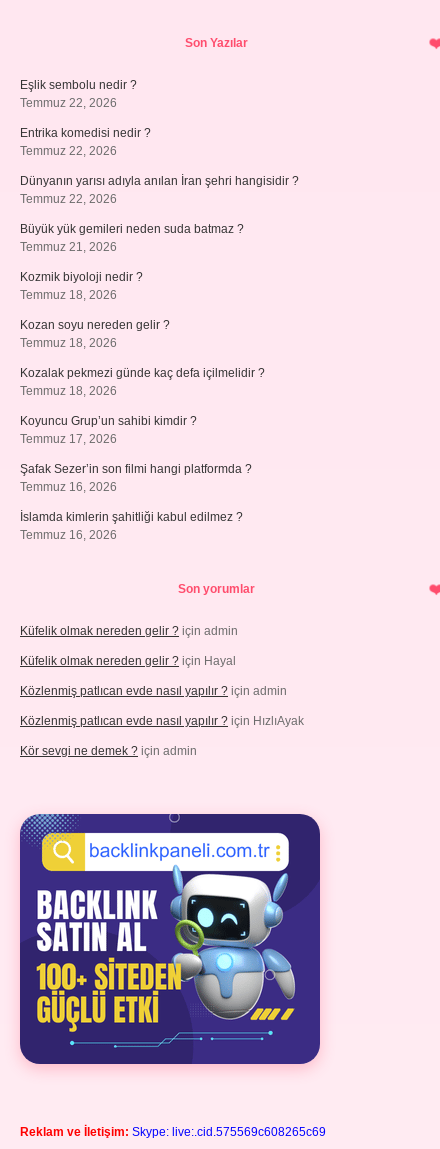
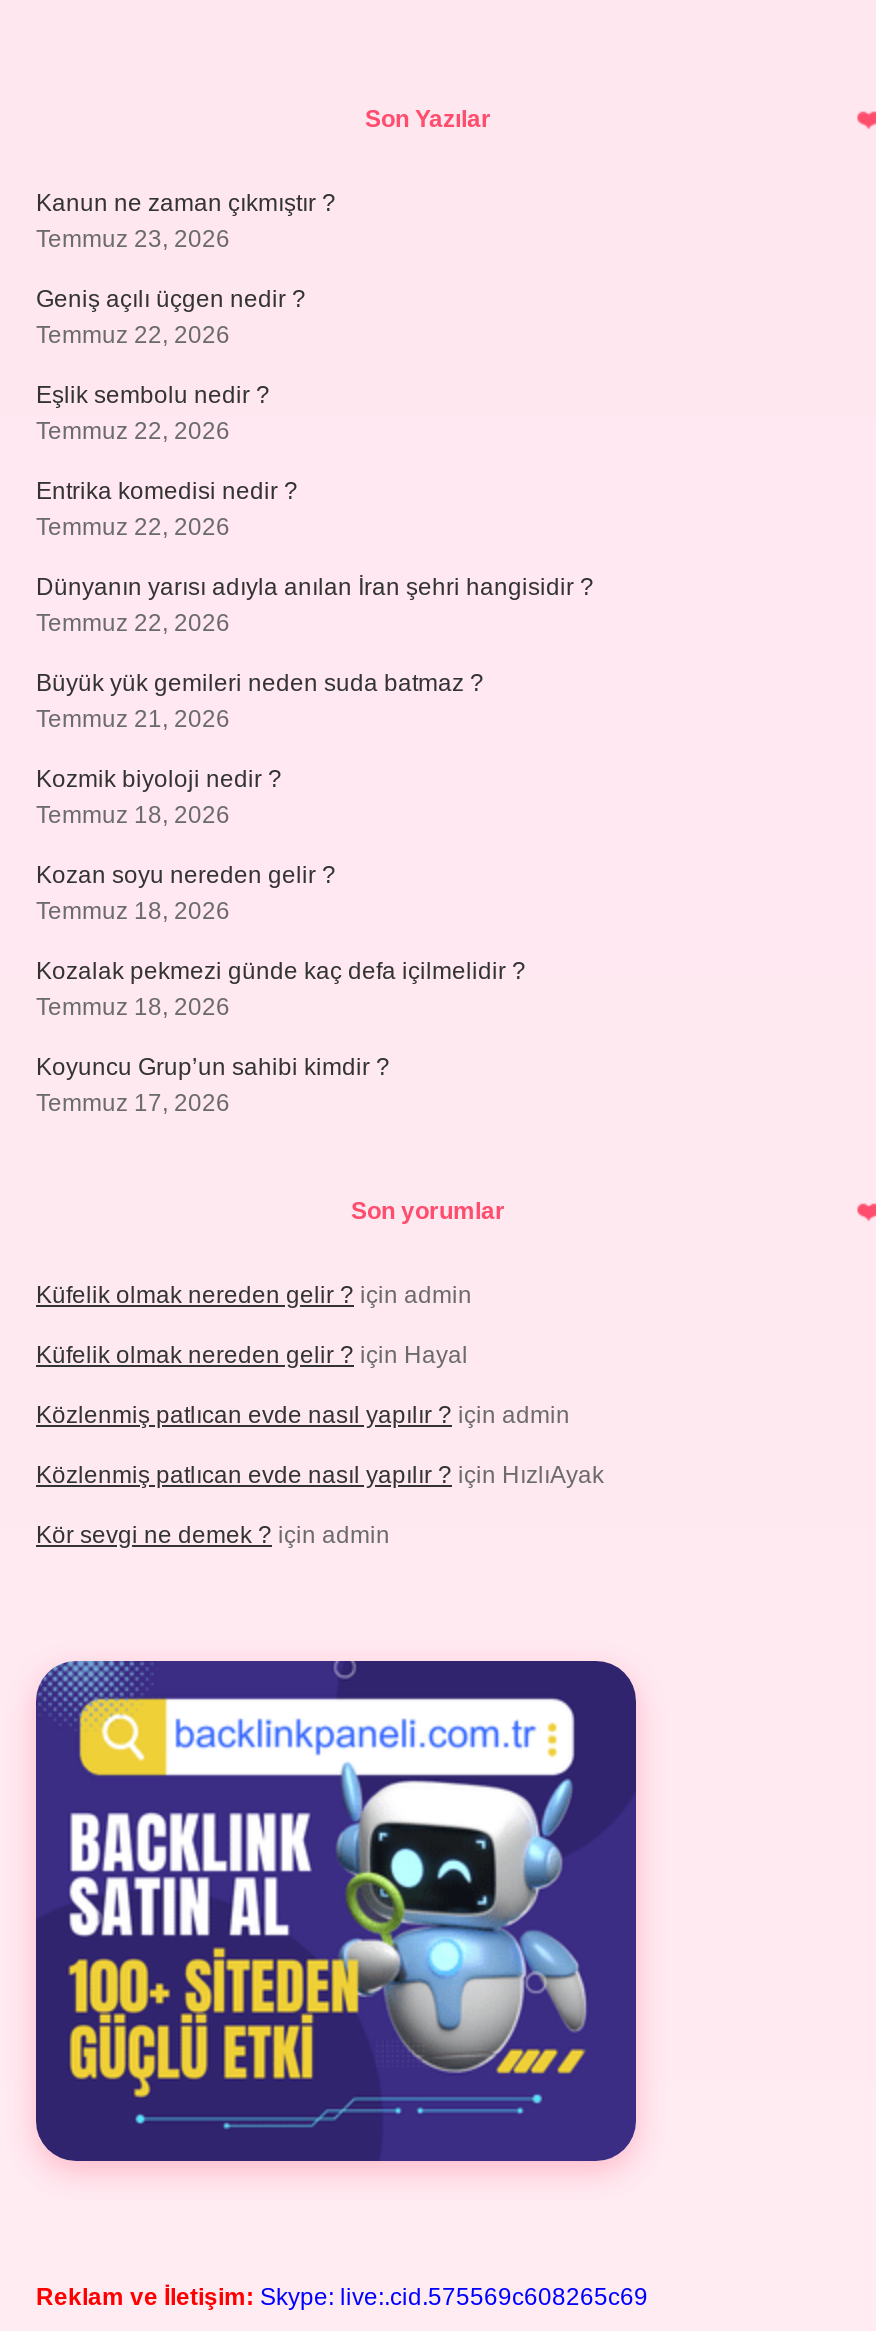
none -> [36,189,336,349] Kanun ne zaman çıkmıştır ? | Temmuz 23, 2026 | Geniş açılı üçgen nedir ? | Temmuz 22, 2026
moved [20,78,299,446] -> [36,381,594,1117]: Eşlik sembolu nedir ? | Temmuz 22, 2026 | Entrika komedisi nedir ? | ... | Koyuncu Grup’un sahibi kimdir ? | Temmuz 17, 2026
[20,462,252,542] Şafak Sezer’in son filmi hangi platformda ? | Temmuz 16, 2026 | İslamda kimlerin şahitliği kabul edilmez ? | Temmuz 16, 2026 -> none

